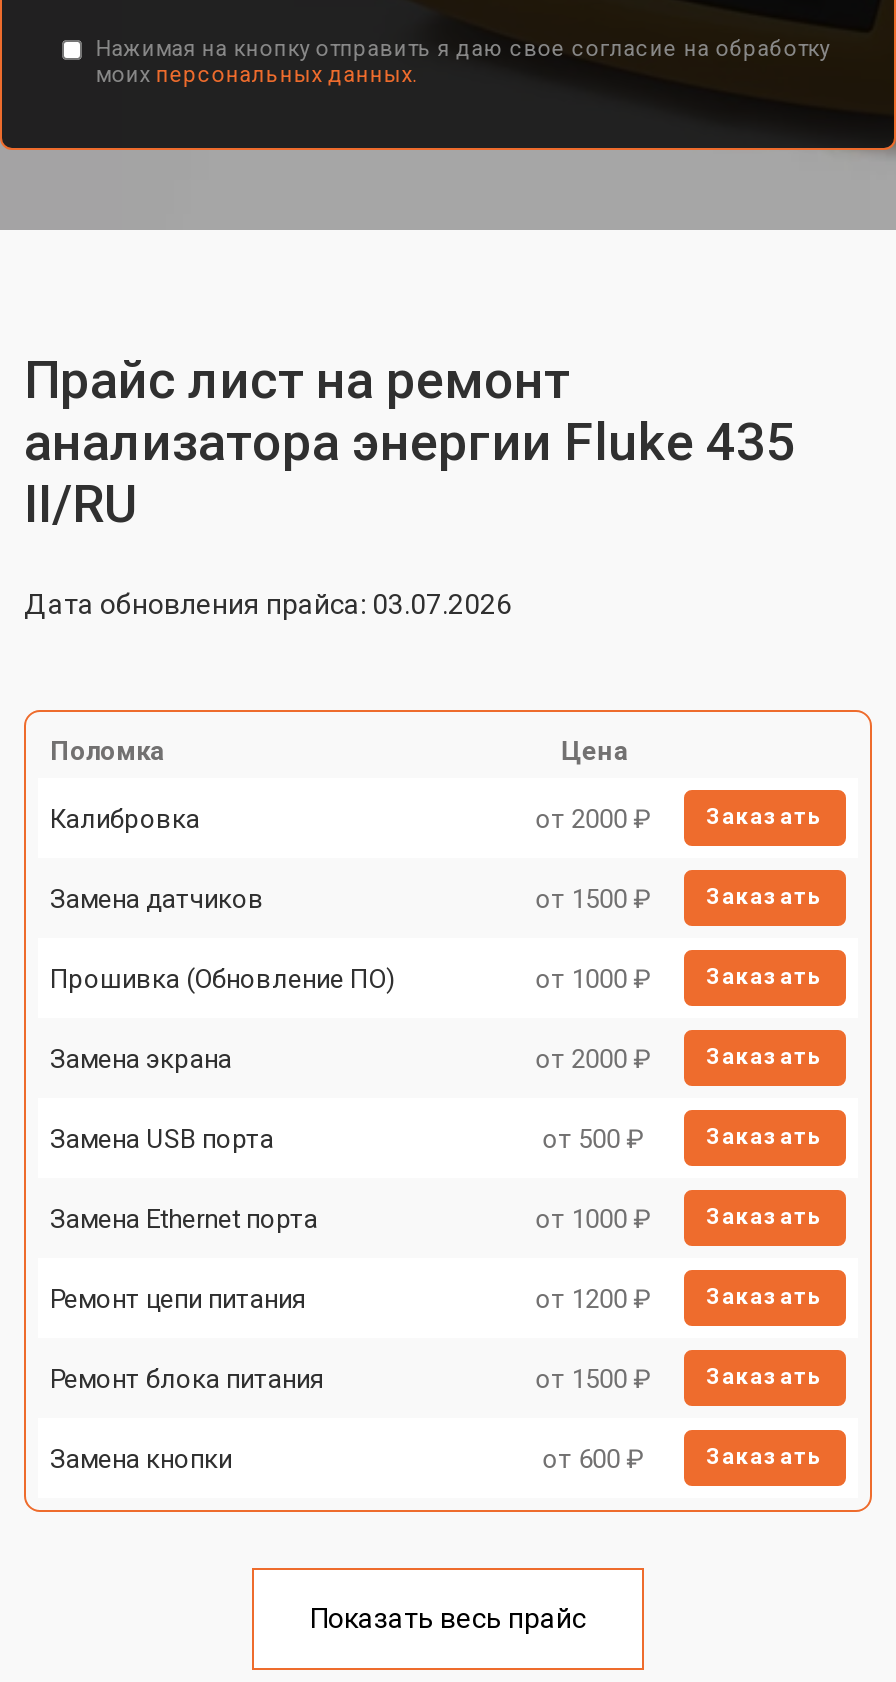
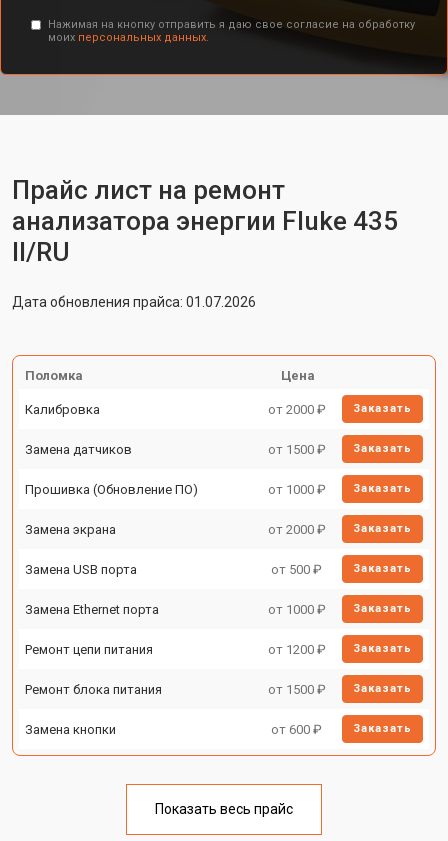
[24,588,512,620] Дата обновления прайса: 03.07.2026 -> [12,294,256,310] Дата обновления прайса: 01.07.2026

